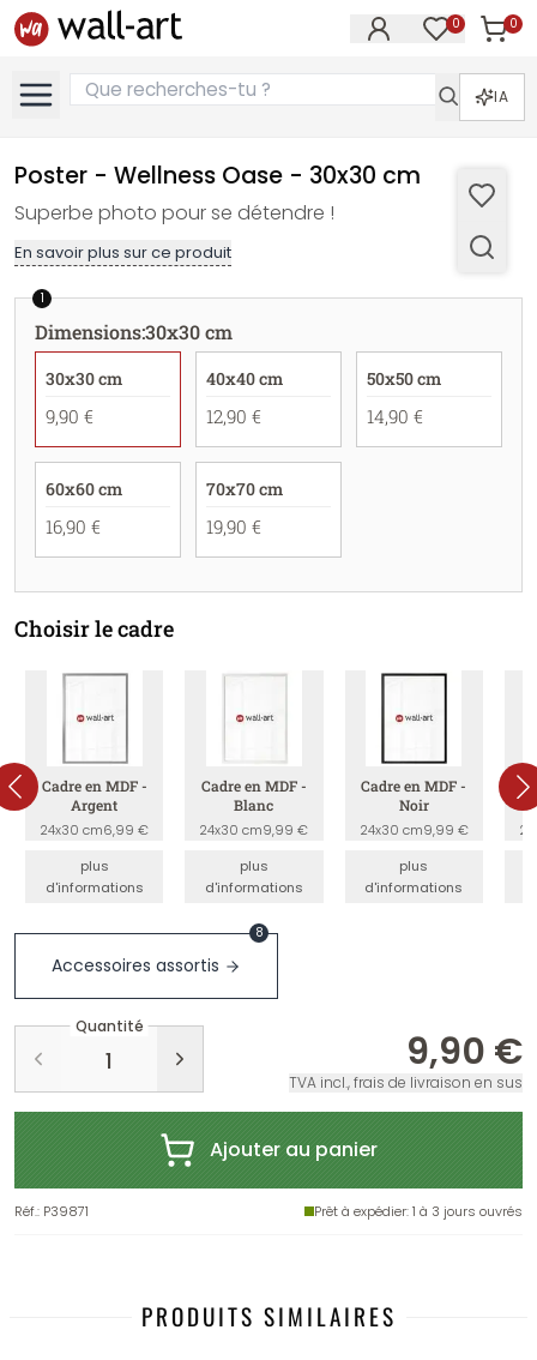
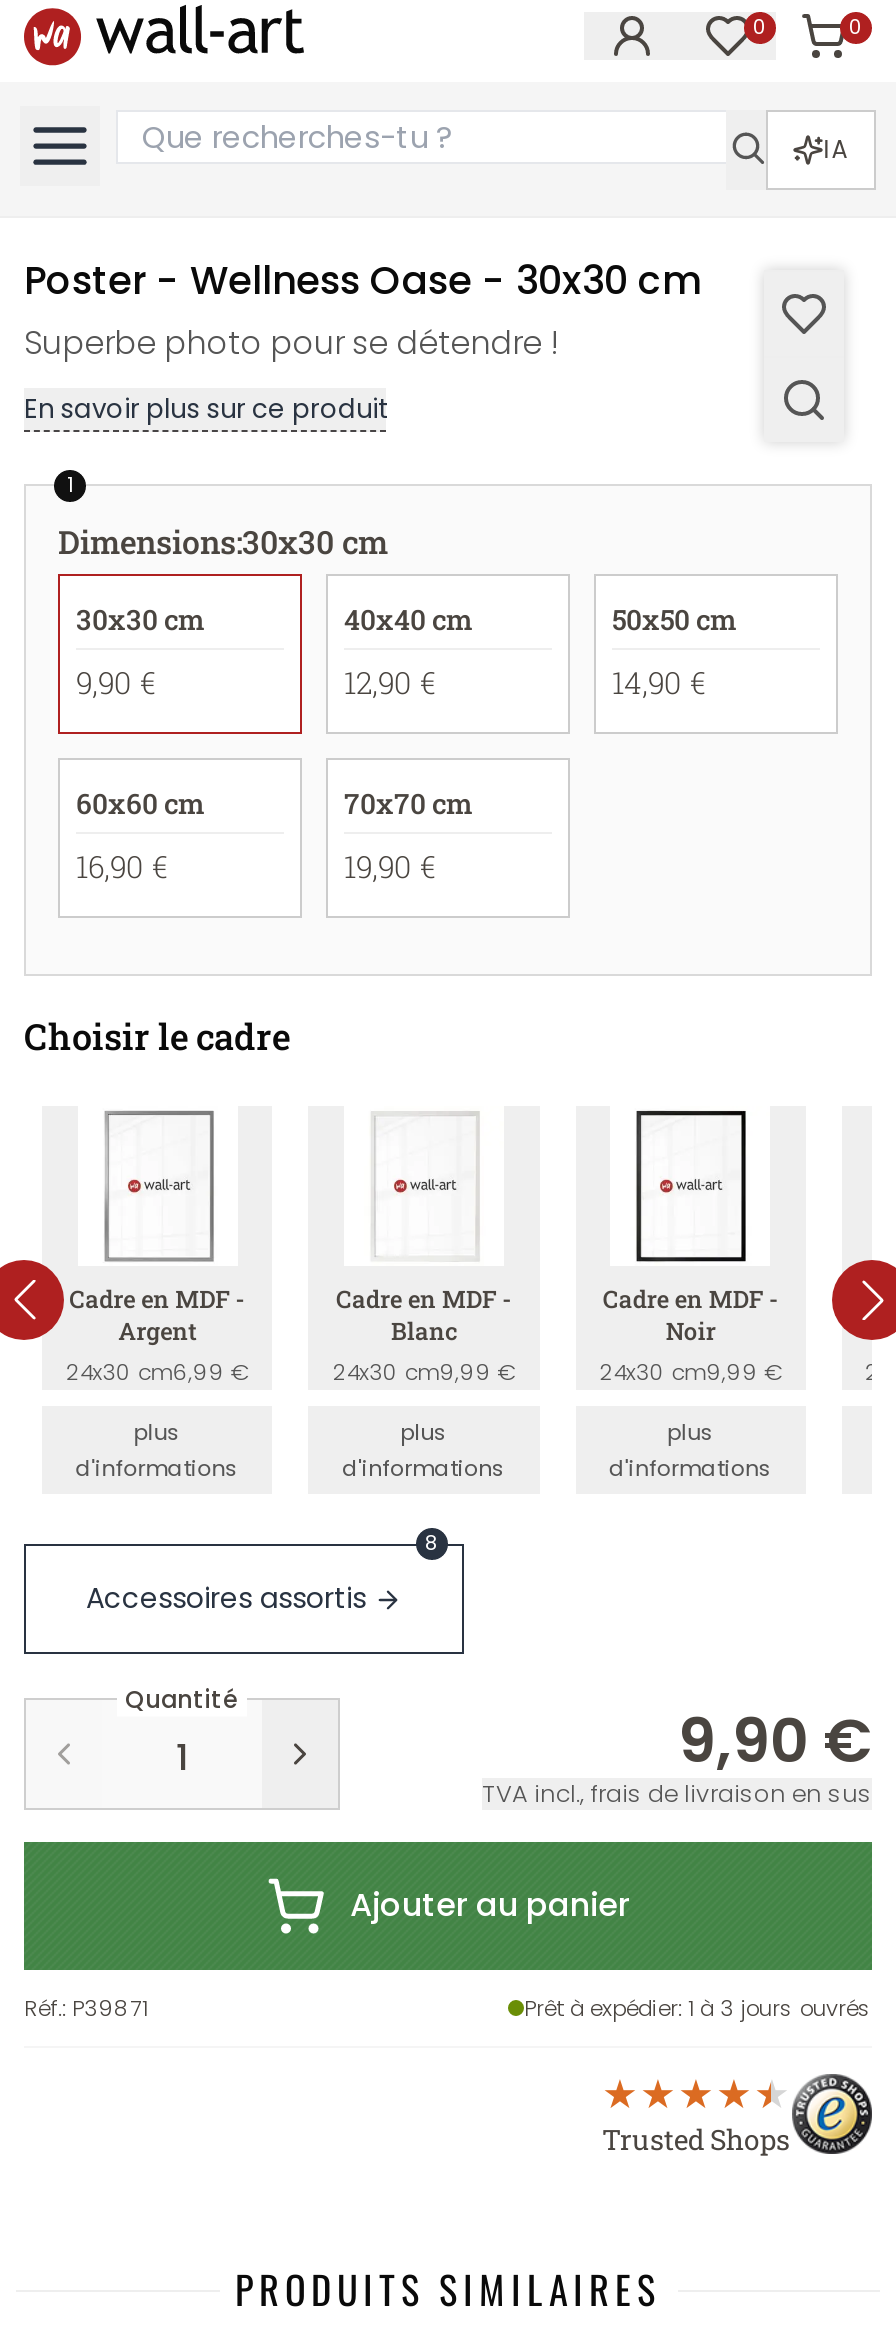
none -> [602,2120,790,2158] Trusted Shops

